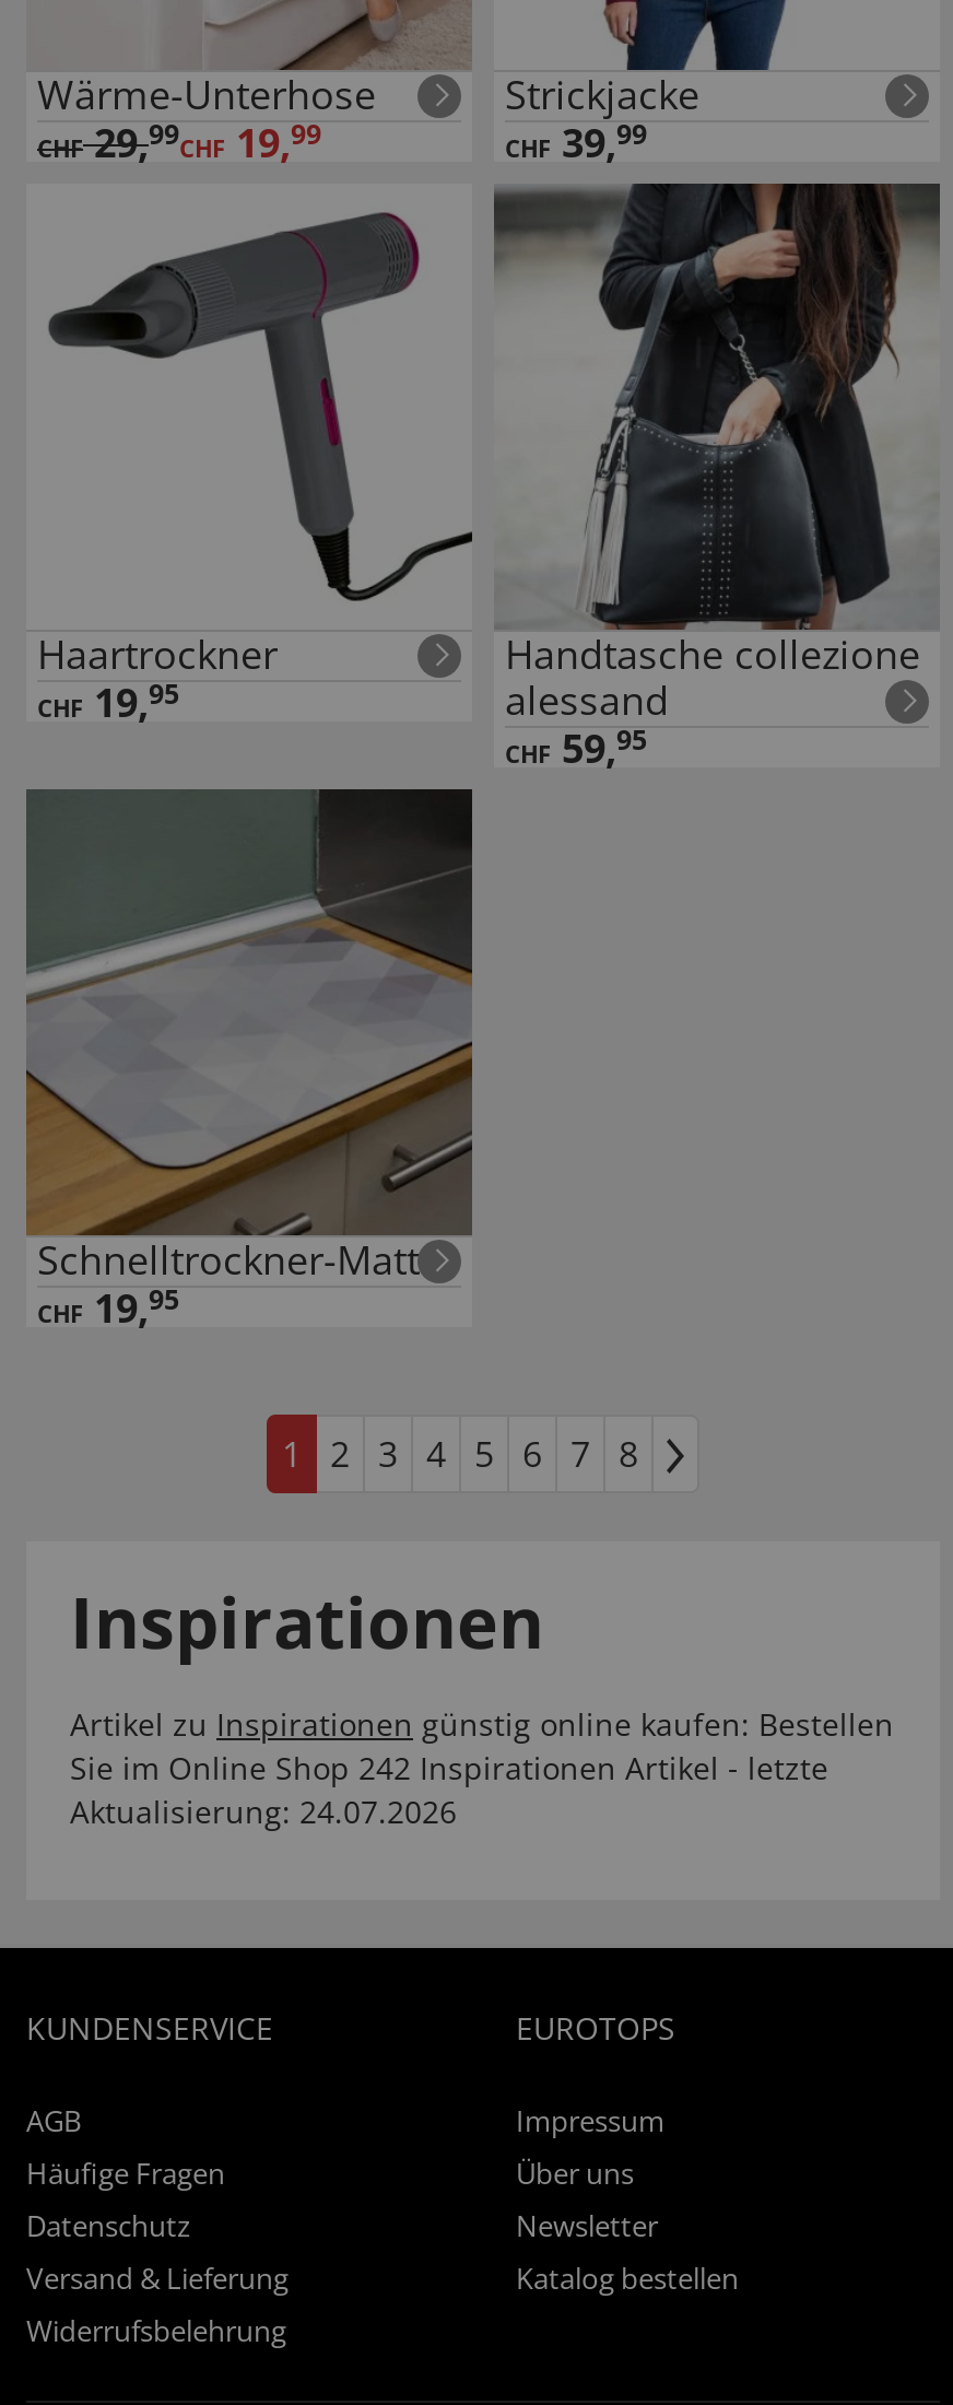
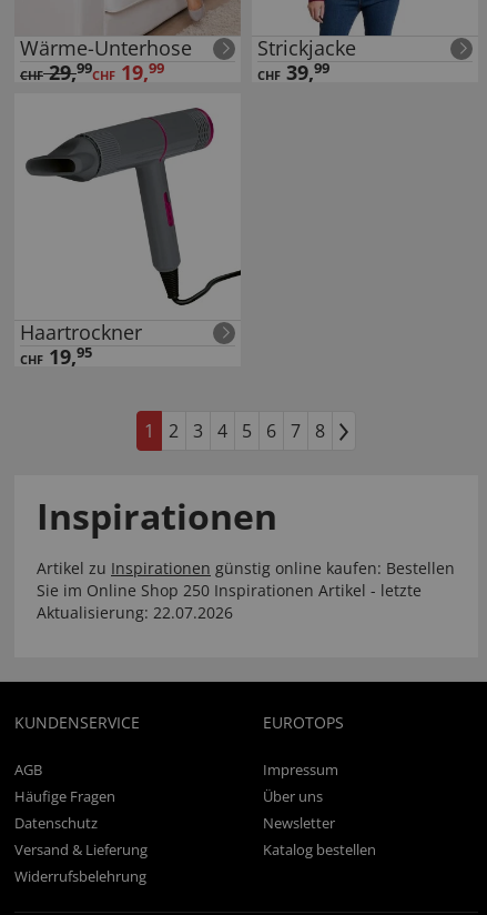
[492,181,942,774] [image] | Handtasche collezione | alessand | CHF 59,95 -> none
[24,787,474,1334] [image] | Schnelltrockner-Matte | CHF 19,95 -> none
[70,1747,828,1788] Sie im Online Shop 242 Inspirationen Artikel - letzte -> [37,580,422,601] Sie im Online Shop 250 Inspirationen Artikel - letzte
[70,1791,457,1832] Aktualisierung: 24.07.2026 -> [37,602,233,623] Aktualisierung: 22.07.2026

